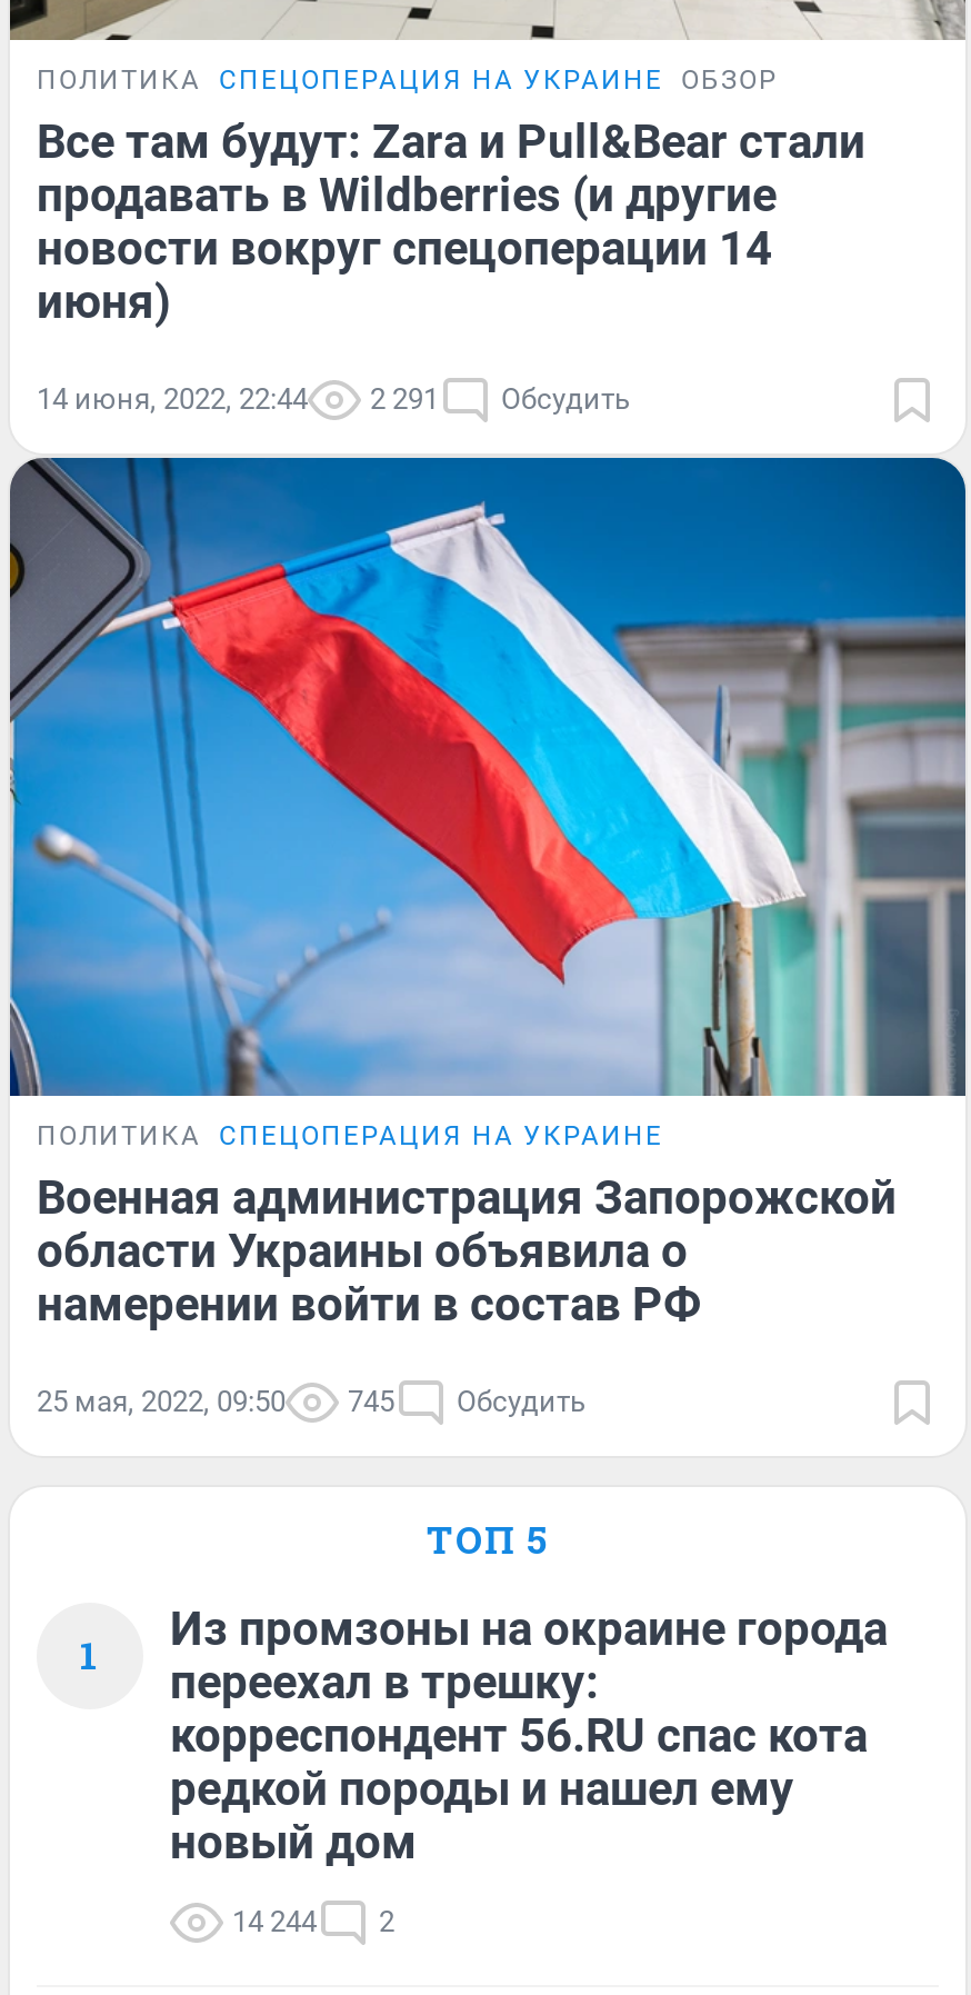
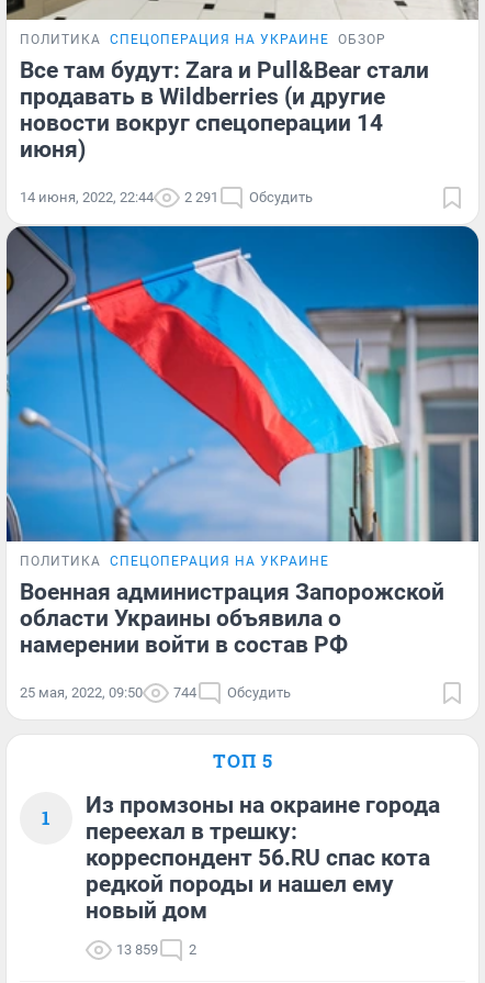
[37,1384,585,1417] 25 мая, 2022, 09:50 745 Обсудить -> [20,684,291,700] 25 мая, 2022, 09:50 744 Обсудить
[232,1904,394,1937] 14 244 2 -> [116,941,196,957] 13 859 2

